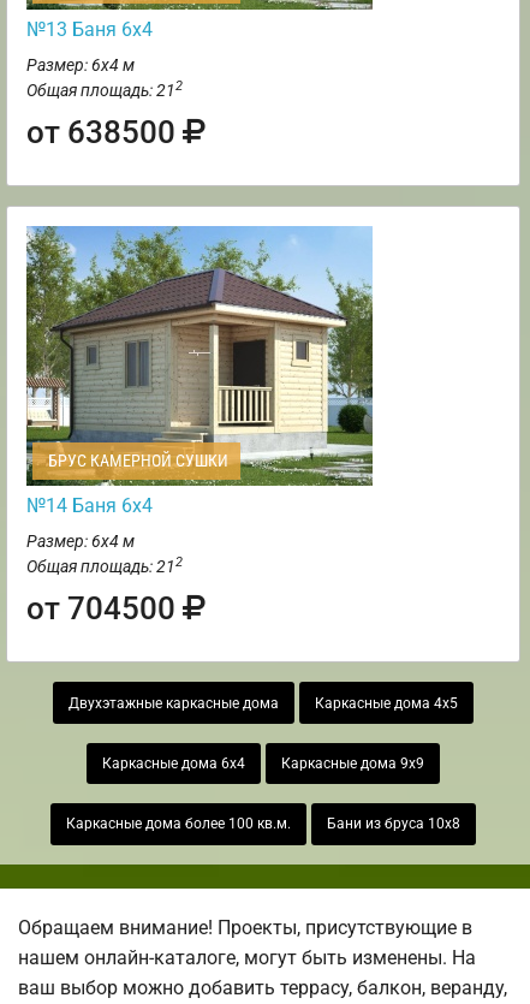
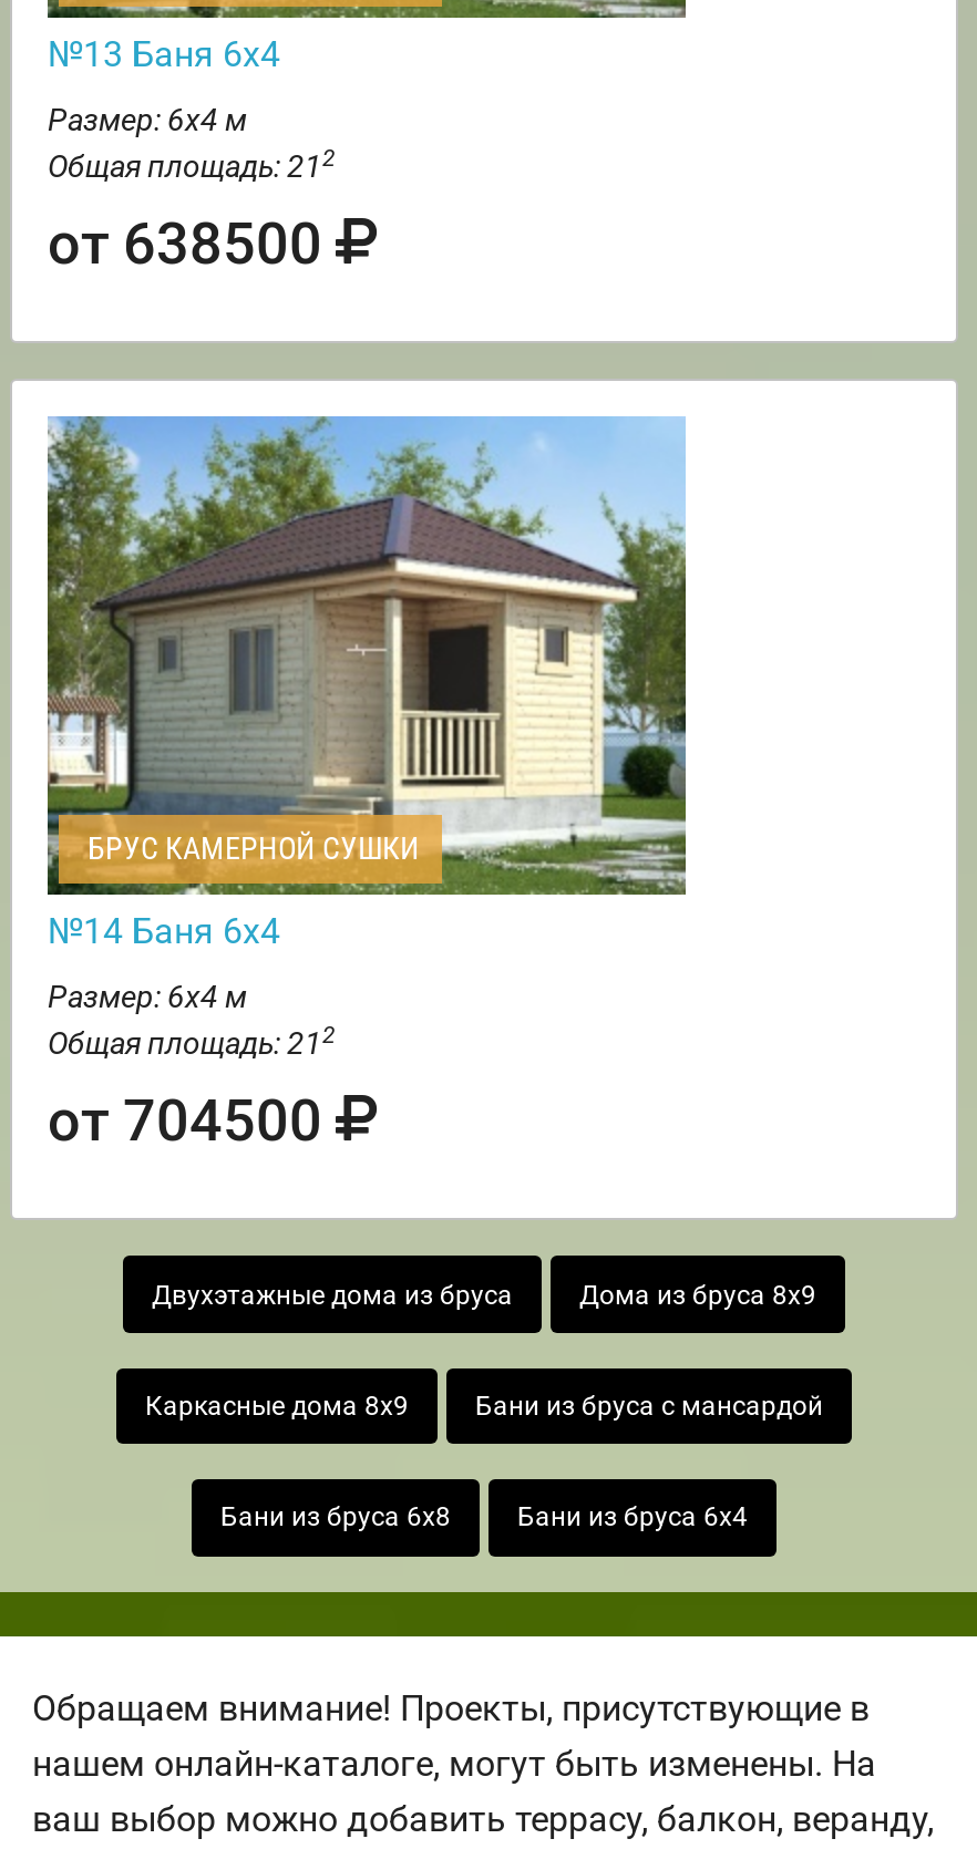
[69,695,458,711] Двухэтажные каркасные дома | Каркасные дома 4х5 -> [152,1279,816,1310] Двухэтажные дома из бруса | Дома из бруса 8х9
[102,755,424,772] Каркасные дома 6х4 | Каркасные дома 9х9 -> [145,1391,823,1422] Каркасные дома 8х9 | Бани из бруса с мансардой
[66,816,460,832] Каркасные дома более 100 кв.м. | Бани из бруса 10х8 -> [220,1502,748,1533] Бани из бруса 6х8 | Бани из бруса 6х4

